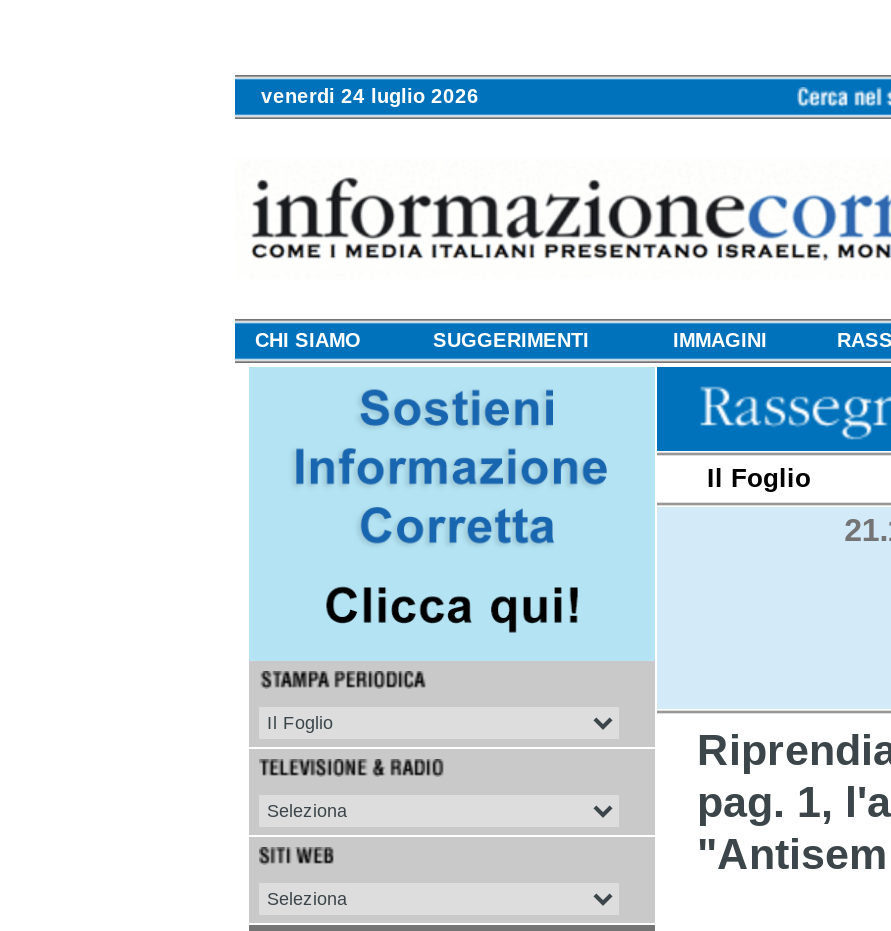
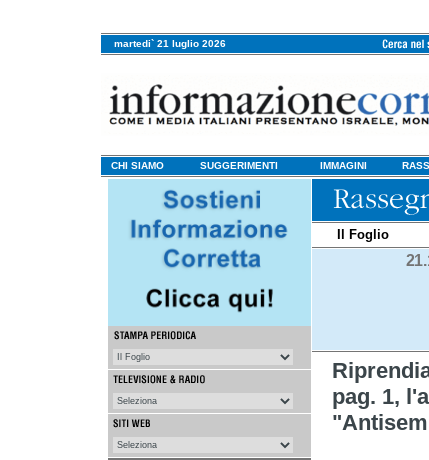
[261,85,479,107] venerdi 24 luglio 2026 -> [114,38,226,49] martedi` 21 luglio 2026

